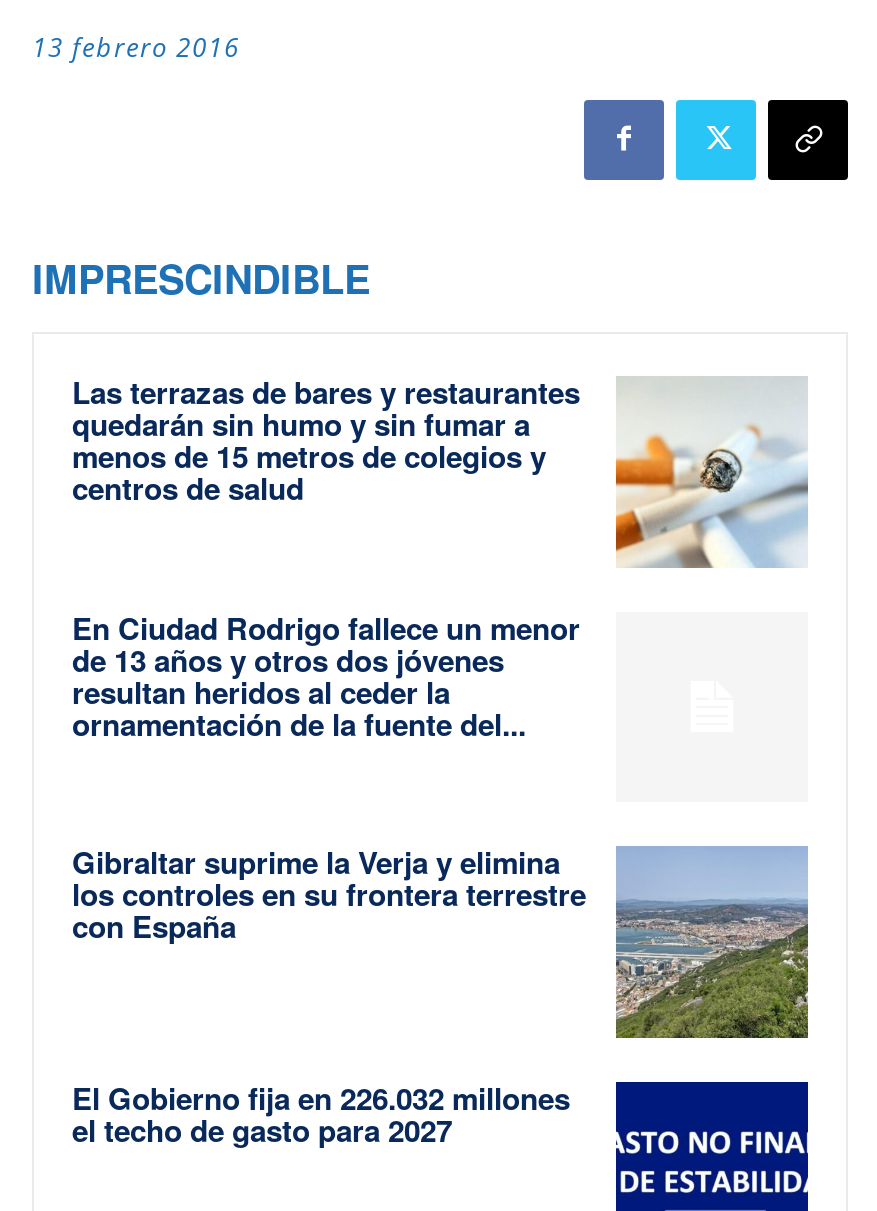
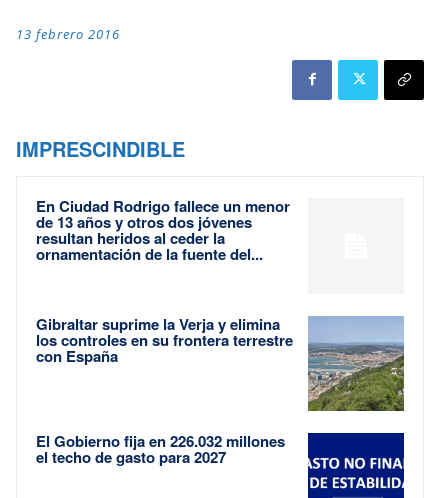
[72,370,810,570] [image] | Las terrazas de bares y restaurantes | quedarán sin humo y sin fumar a | menos de 15 metros de colegios y | centros de salud -> none

